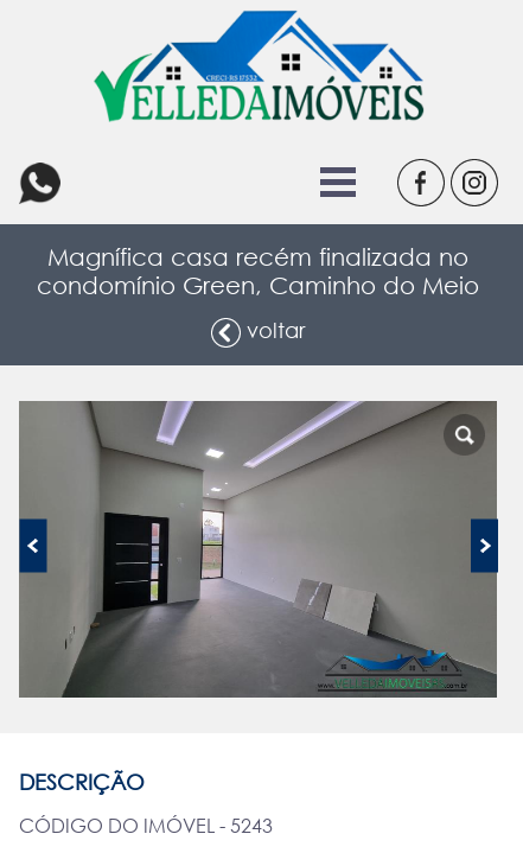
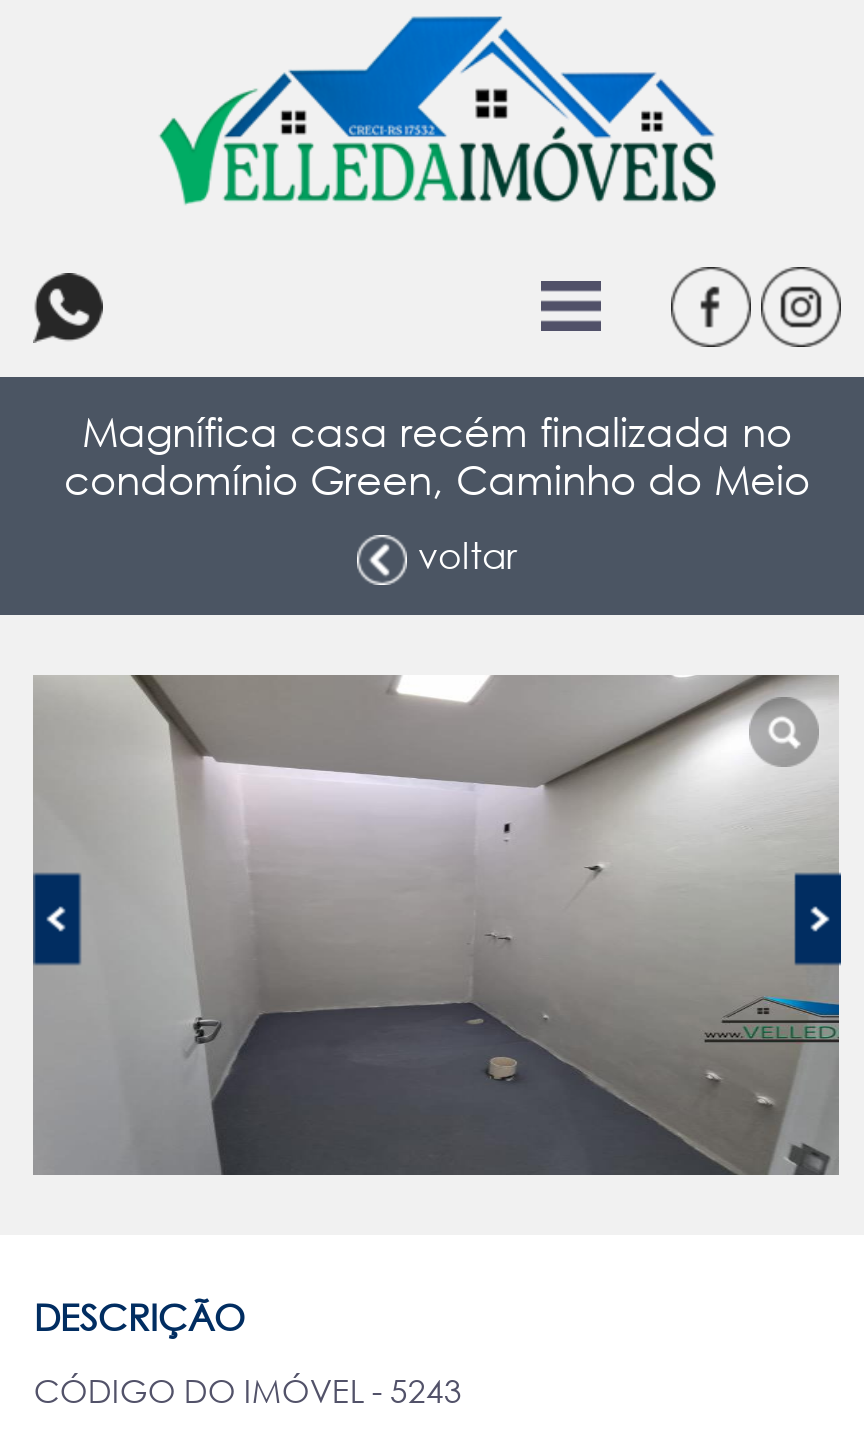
[20,400,498,698] [image] -> [37,675,841,1175] [image]

